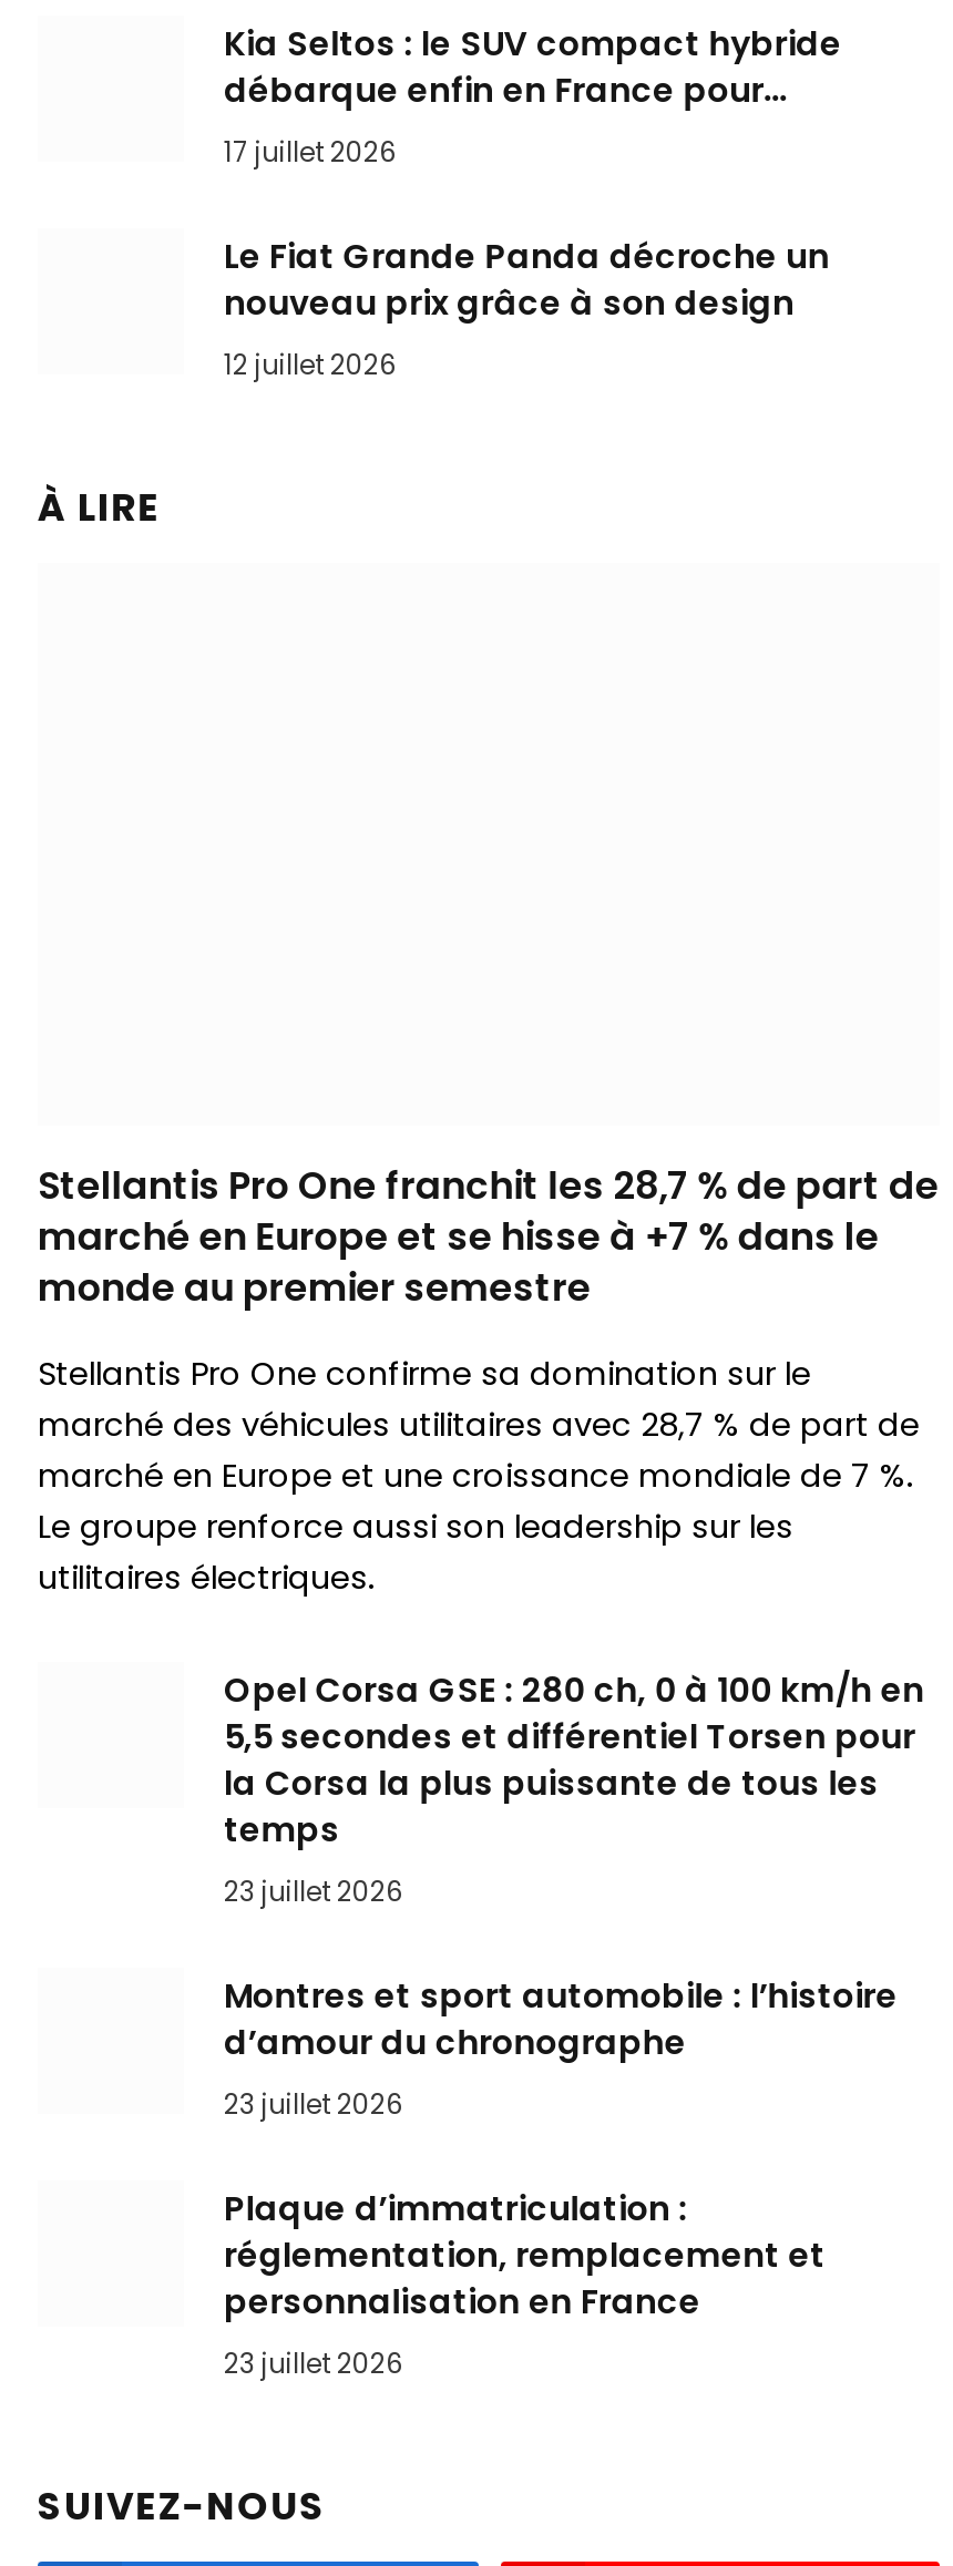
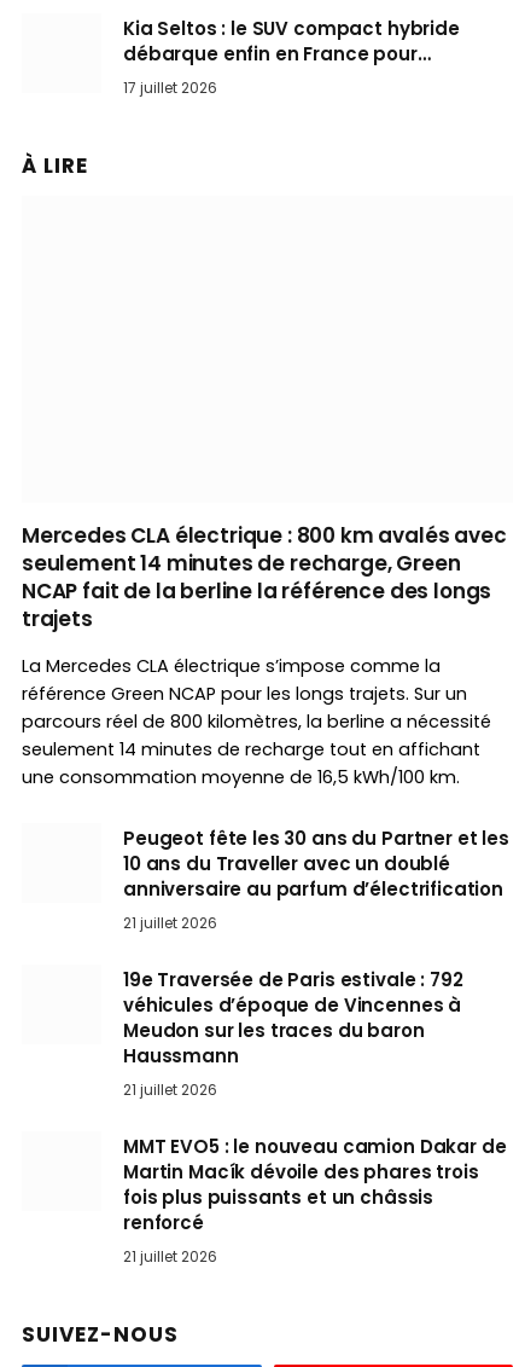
[224,232,829,382] Le Fiat Grande Panda décroche un | nouveau prix grâce à son design | 12 juillet 2026 -> none
moved [38,480,160,533] -> [22,150,88,179]: À LIRE
[38,1159,939,1314] Stellantis Pro One franchit les 28,7 % de part de | marché en Europe et se hisse à +7 % dans le | monde au premier semestre -> [22,521,506,633] Mercedes CLA électrique : 800 km avalés avec | seulement 14 minutes de recharge, Green | NCAP fait de la berline la référence des longs | trajets
[38,1351,920,1600] Stellantis Pro One confirme sa domination sur le | marché des véhicules utilitaires avec 28,7 % de part de | marché en Europe et une croissance mondiale de 7 %. | Le groupe renforce aussi son leadership sur les | utilitaires électriques. -> [22,654,491,789] La Mercedes CLA électrique s’impose comme la | référence Green NCAP pour les longs trajets. Sur un | parcours réel de 800 kilomètres, la berline a nécessité | seulement 14 minutes de recharge tout en affichant | une consommation moyenne de 16,5 kWh/100 km.
[224,1666,924,1910] Opel Corsa GSE : 280 ch, 0 à 100 km/h en | 5,5 secondes et différentiel Torsen pour | la Corsa la plus puissante de tous les | temps | 23 juillet 2026 -> [123,825,509,933] Peugeot fête les 30 ans du Partner et les | 10 ans du Traveller avec un doublé | anniversaire au parfum d’électrification | 21 juillet 2026
[224,1972,898,2123] Montres et sport automobile : l’histoire | d’amour du chronographe | 23 juillet 2026 -> [123,967,463,1100] 19e Traversée de Paris estivale : 792 | véhicules d’époque de Vincennes à | Meudon sur les traces du baron | Haussmann | 21 juillet 2026
[224,2185,825,2382] Plaque d’immatriculation : | réglementation, remplacement et | personnalisation en France | 23 juillet 2026 -> [123,1134,506,1267] MMT EVO5 : le nouveau camion Dakar de | Martin Macík dévoile des phares trois | fois plus puissants et un châssis | renforcé | 21 juillet 2026

